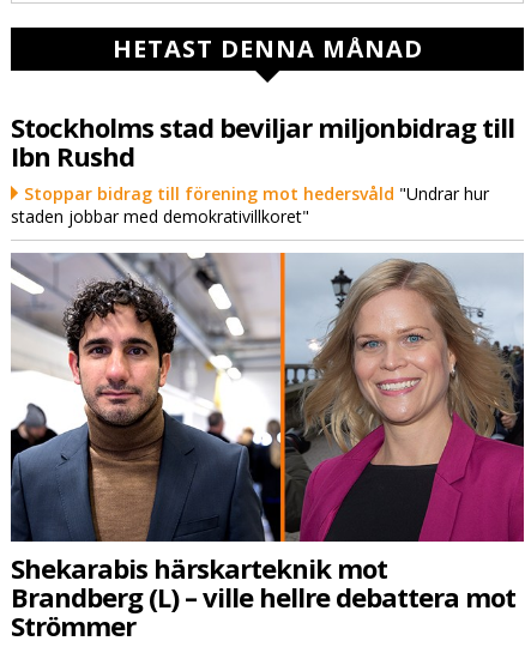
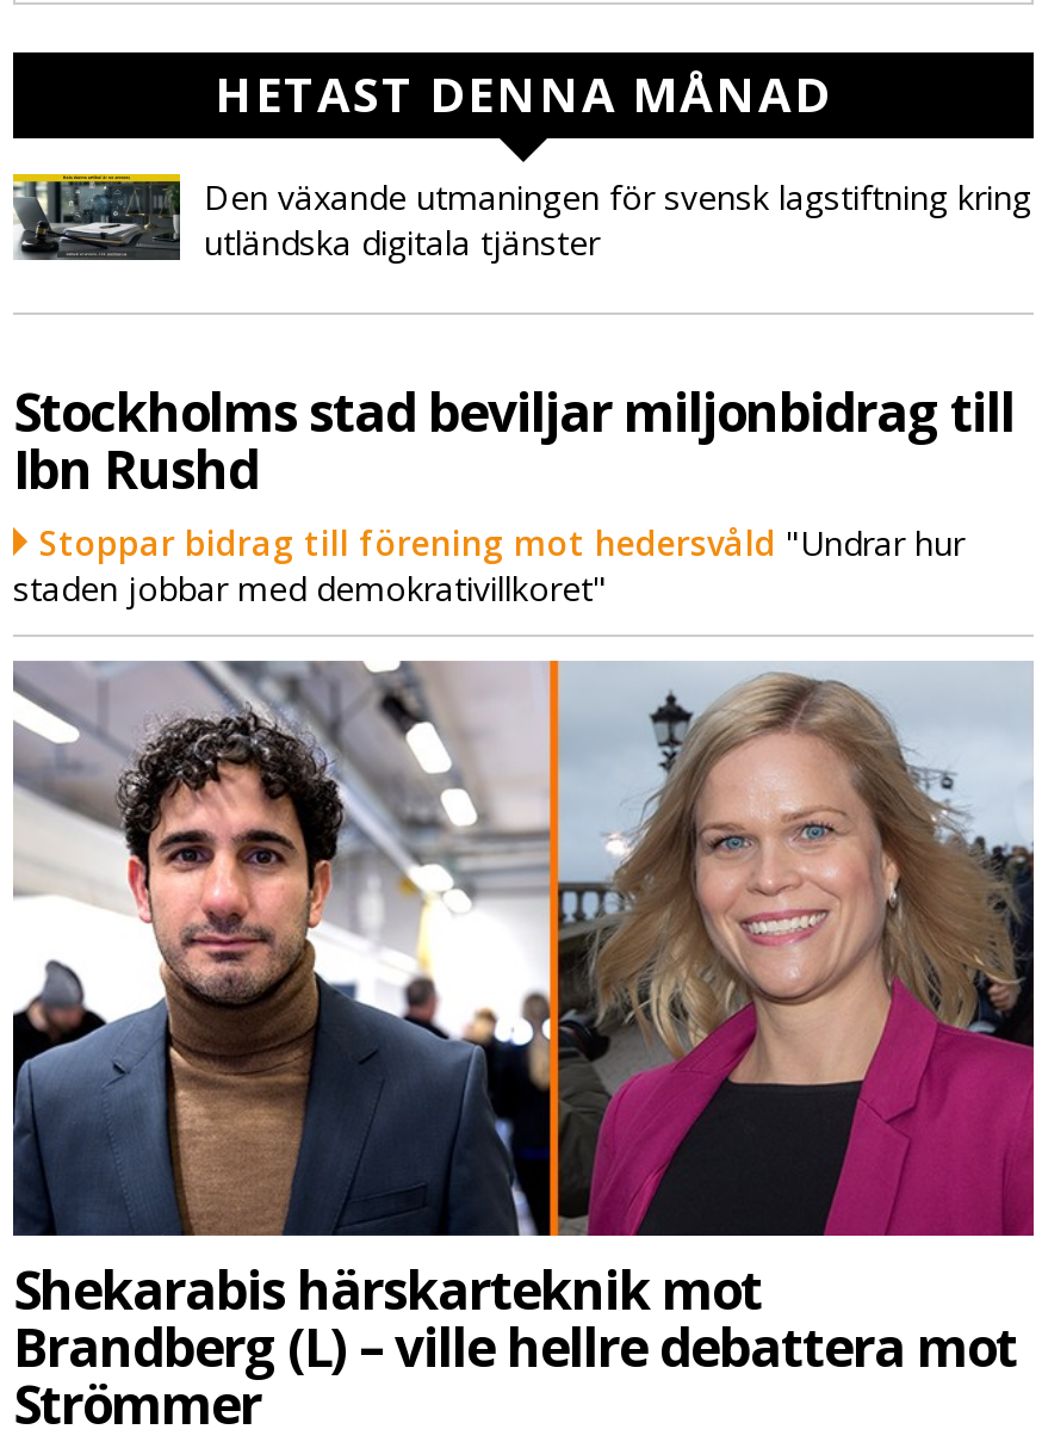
none -> [11,172,1031,266] [image] | Den växande utmaningen för svensk lagstiftning kring | utländska digitala tjänster

